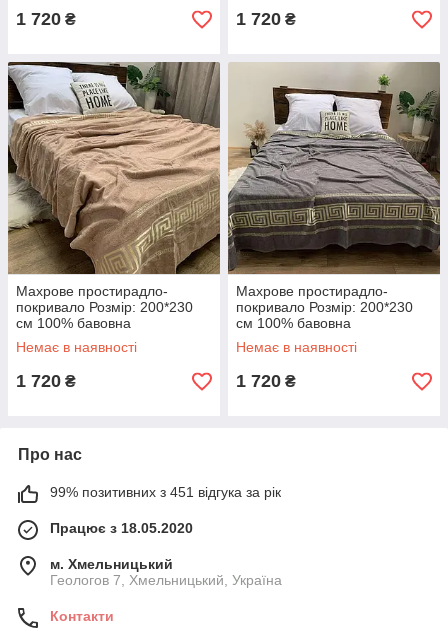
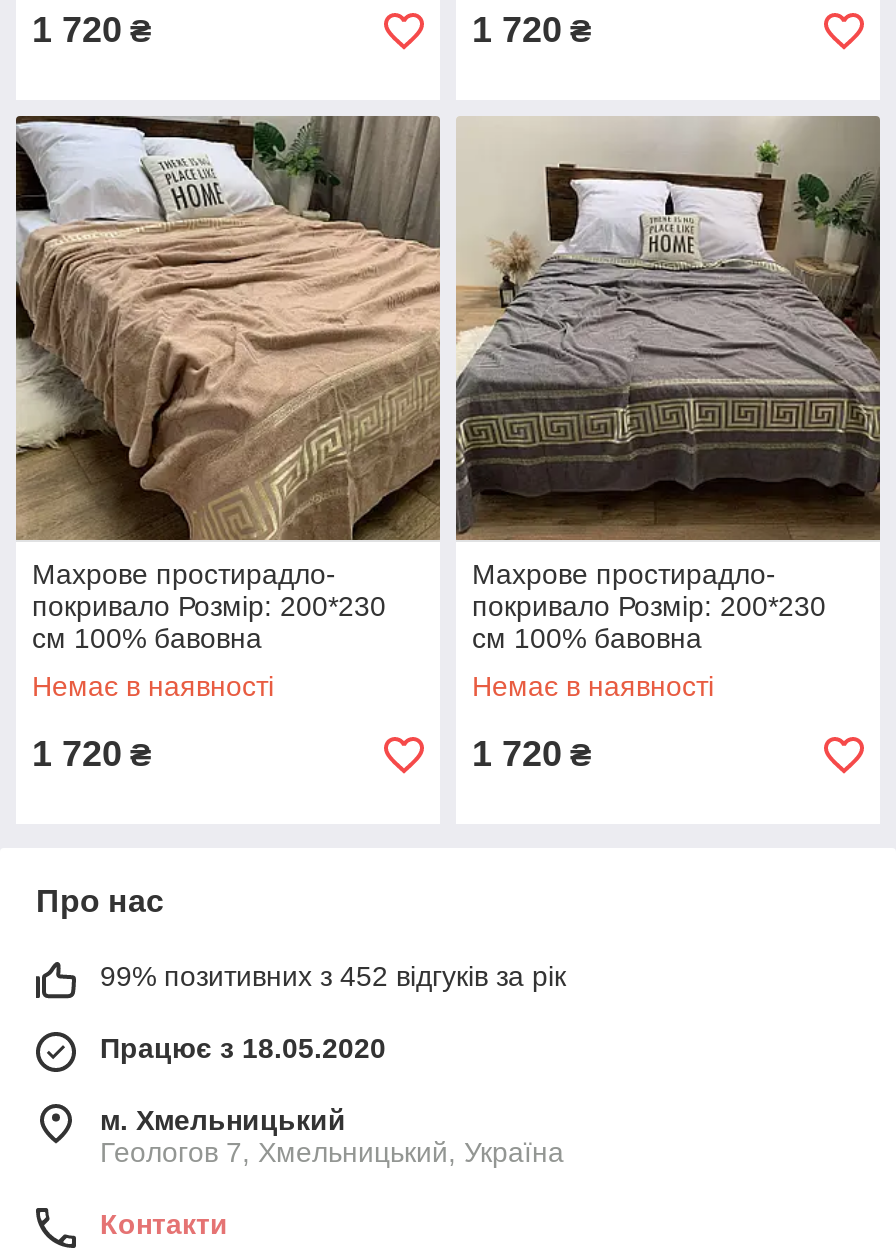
[50,484,281,500] 99% позитивних з 451 відгука за рік -> [100,960,566,992] 99% позитивних з 452 відгуків за рік

